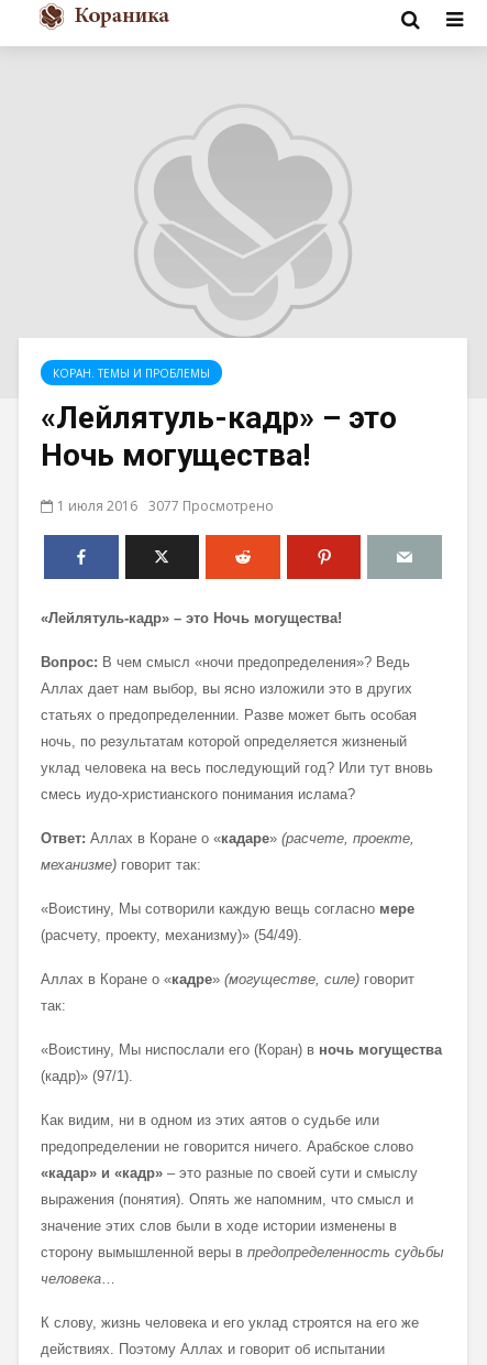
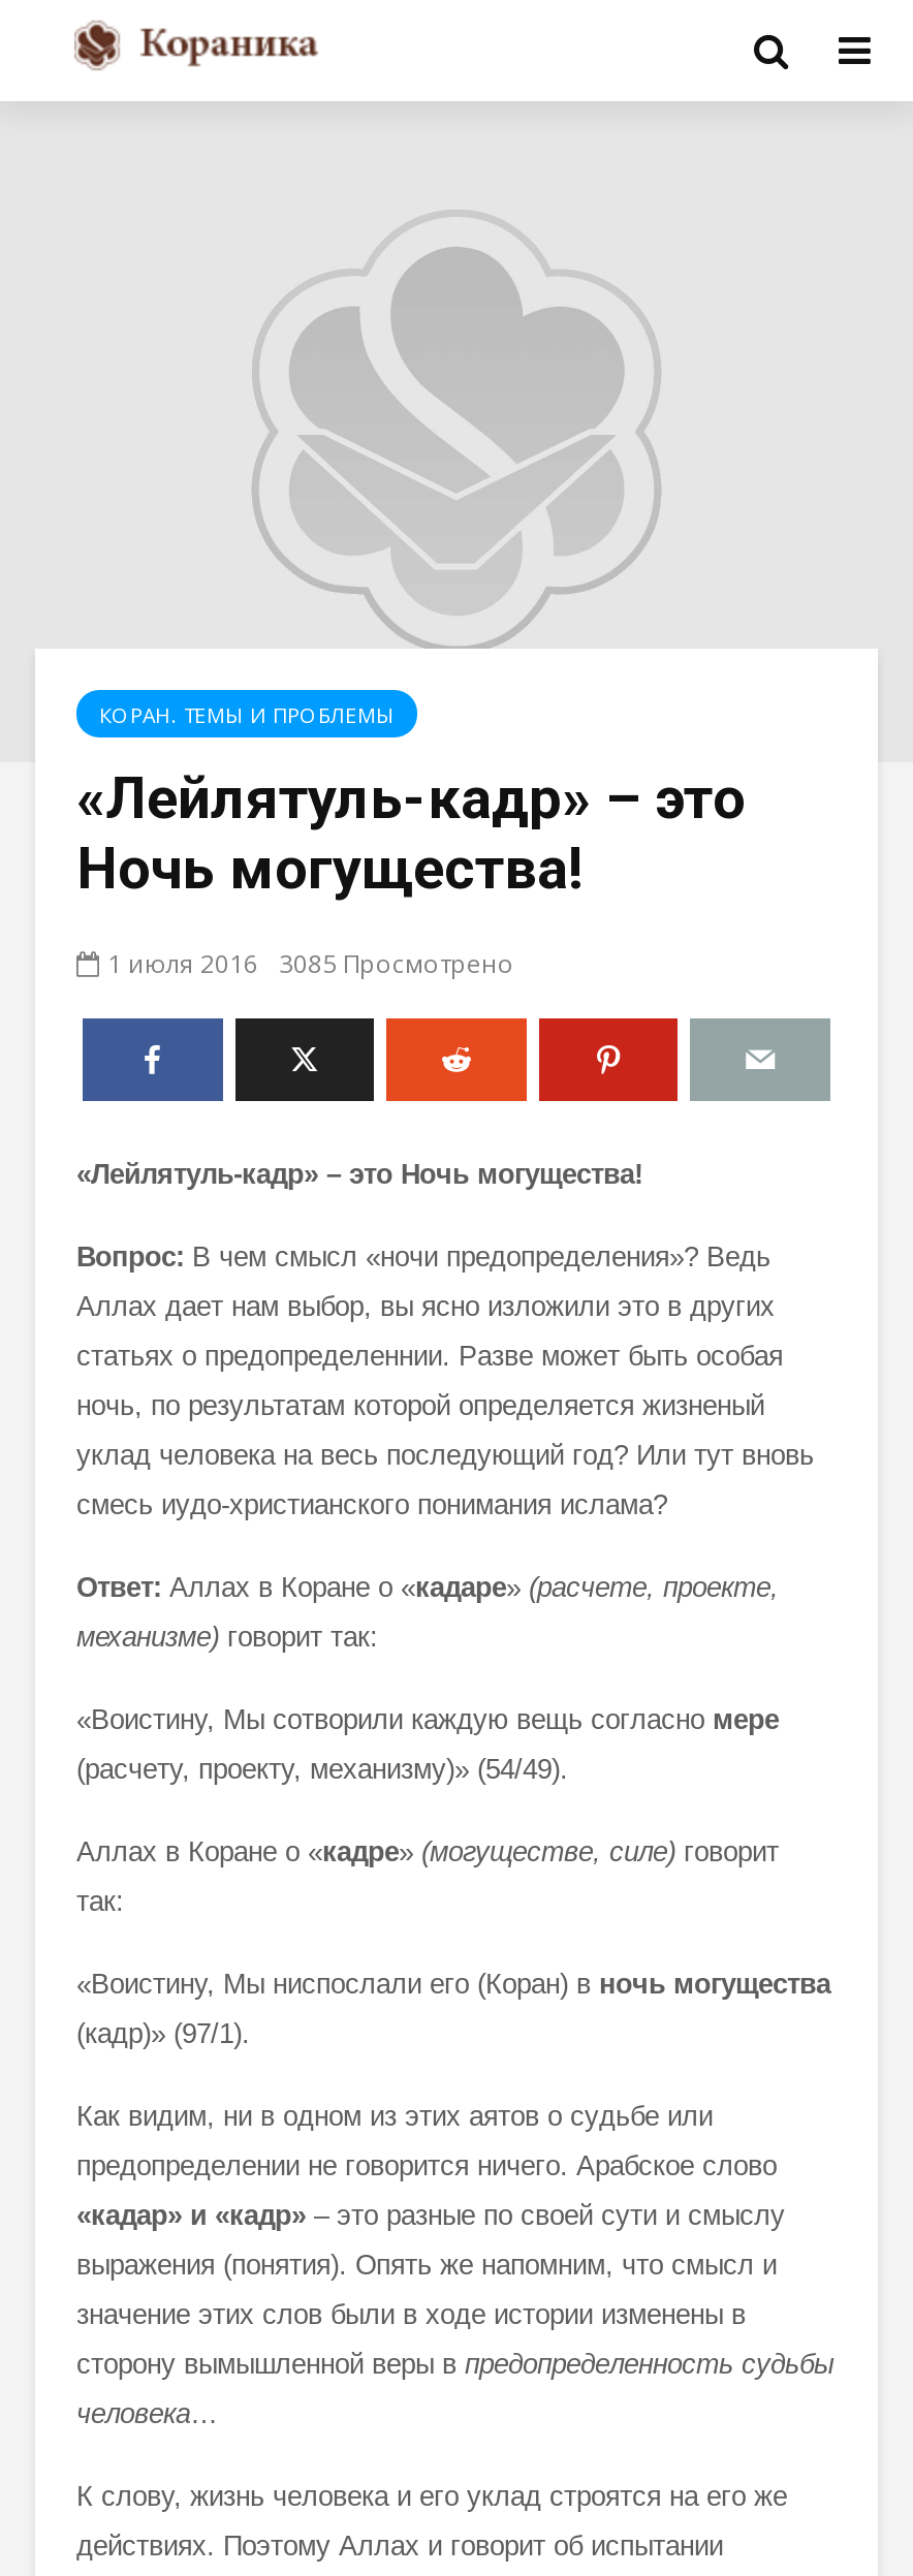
[57,496,274,515] 1 июля 2016 3077 Просмотрено -> [107,945,514,981] 1 июля 2016 3085 Просмотрено

